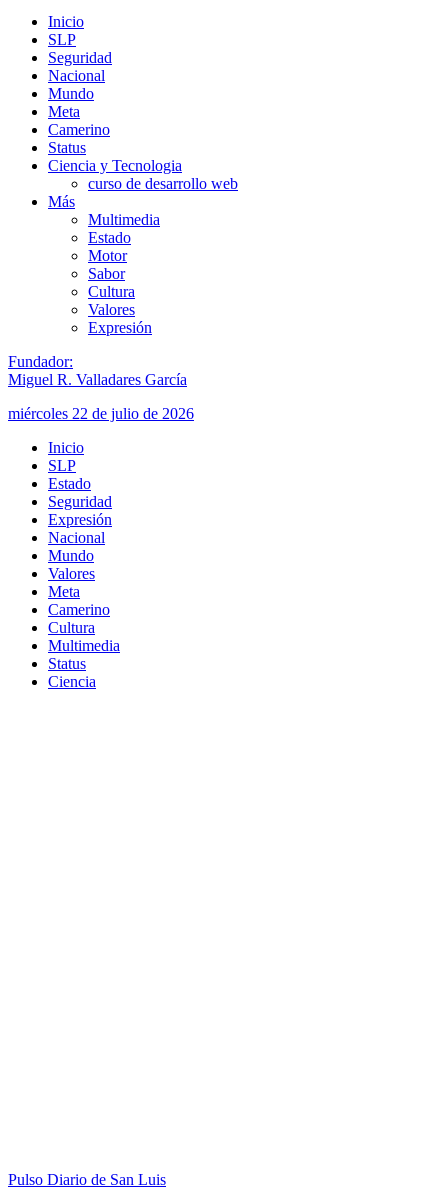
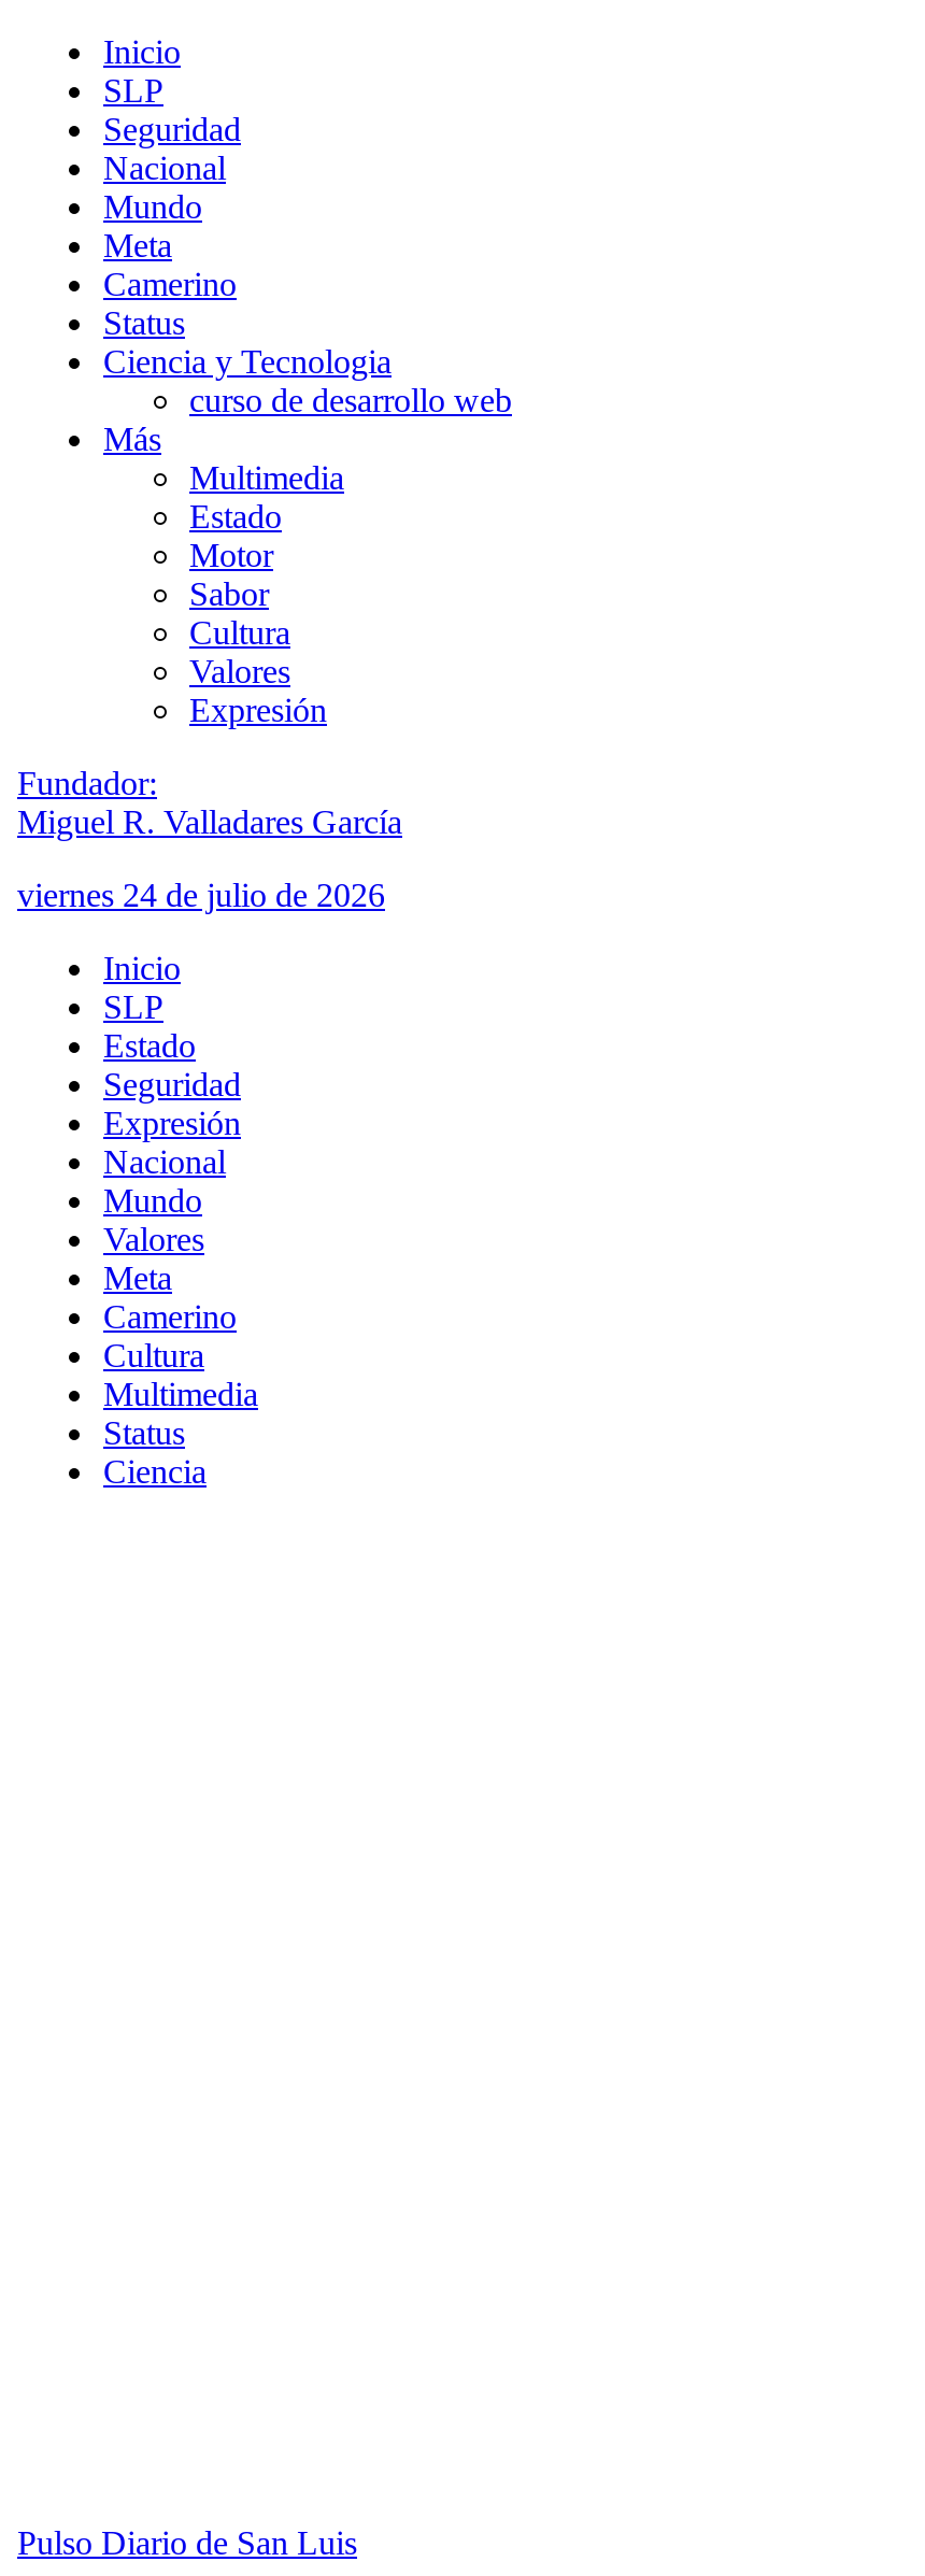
[8,405,194,422] miércoles 22 de julio de 2026 -> [17,877,385,913] viernes 24 de julio de 2026

